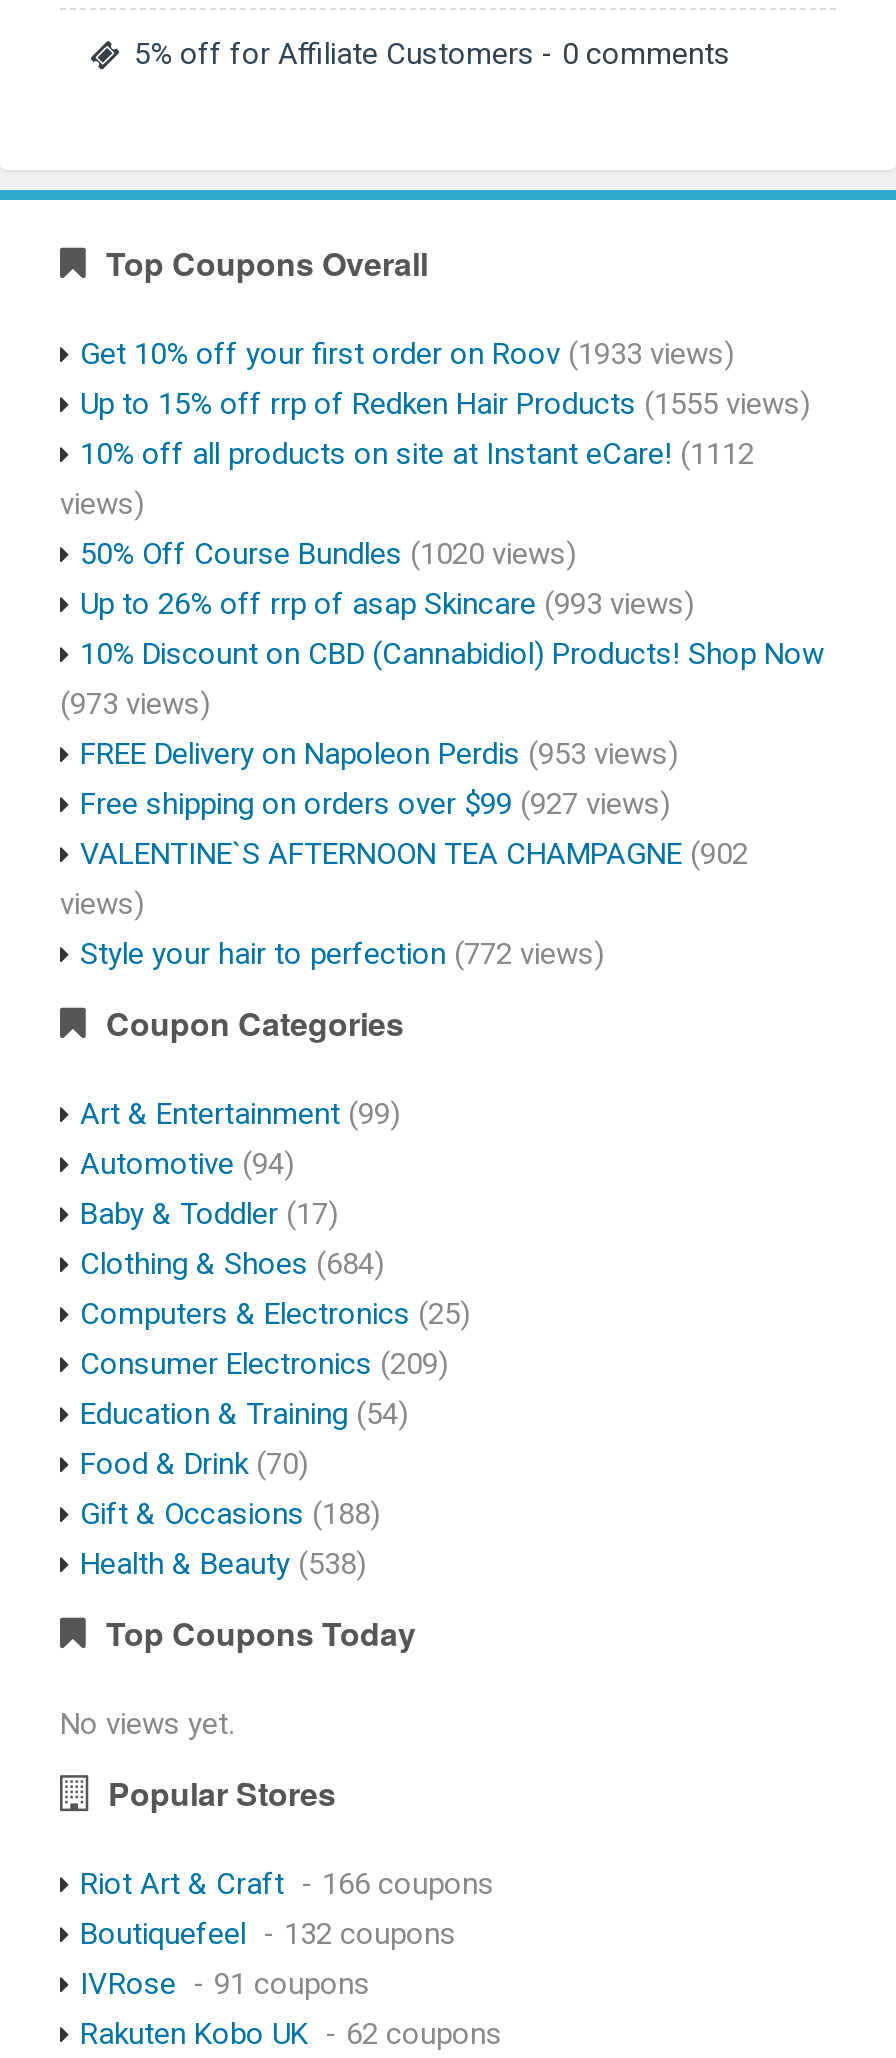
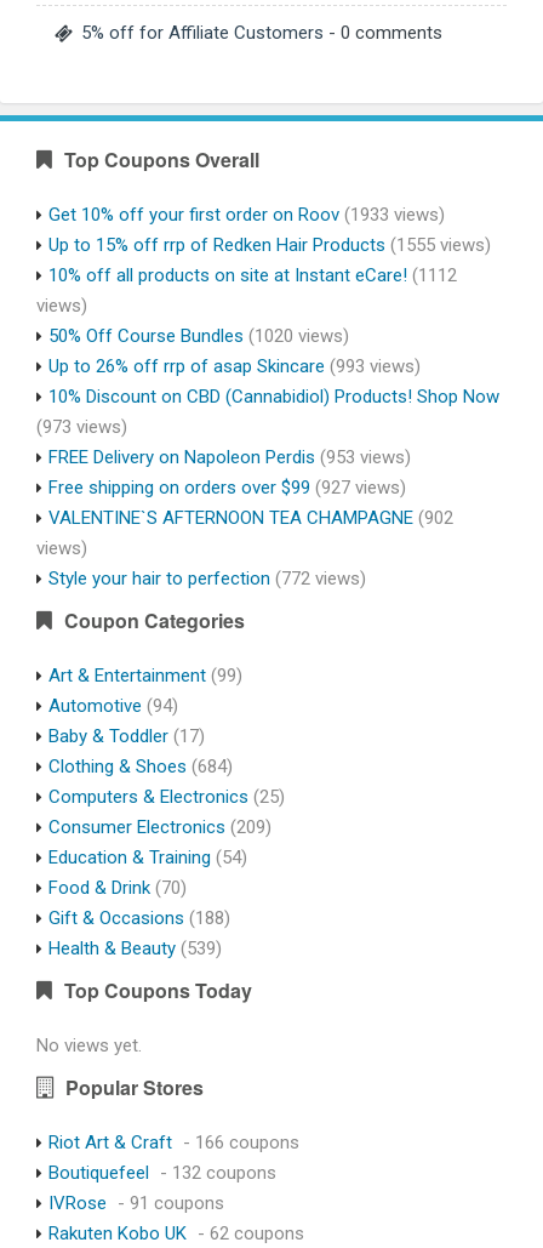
[80,1545,366,1581] Health & Beauty (538) -> [48,937,222,959] Health & Beauty (539)

